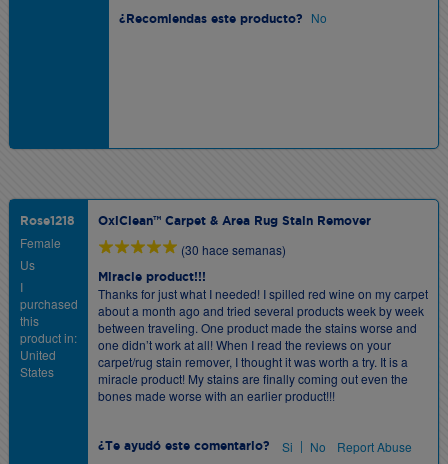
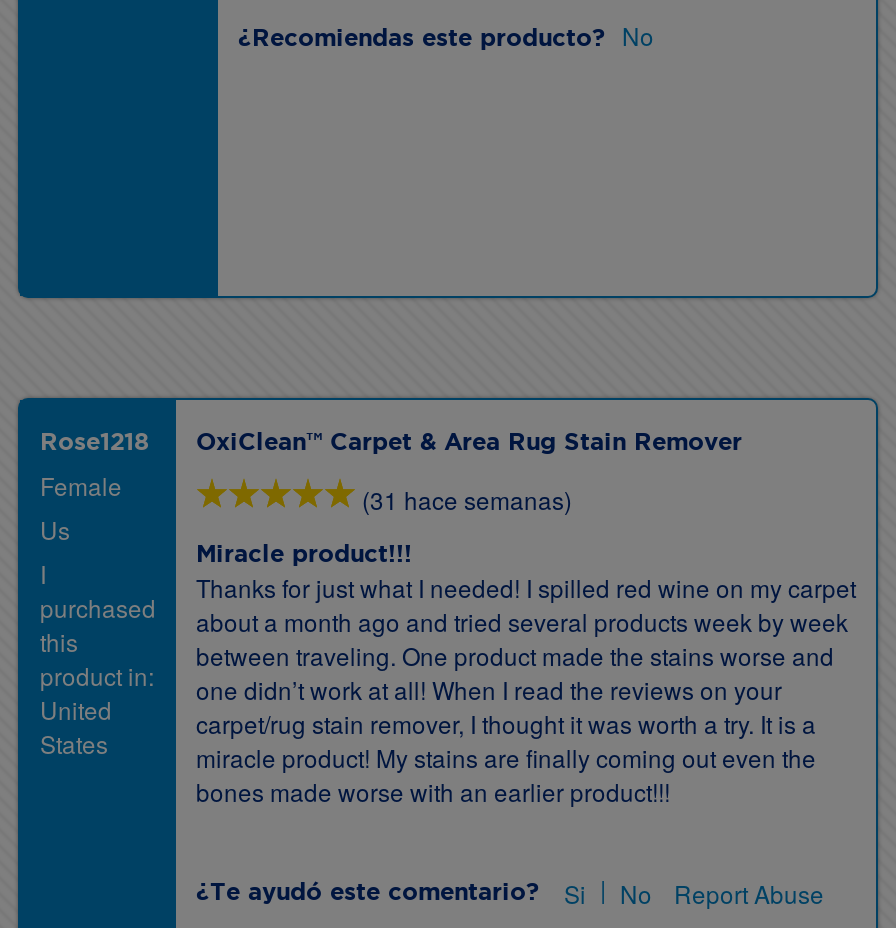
[181,241,286,258] (30 hace semanas) -> [362,482,572,516] (31 hace semanas)

